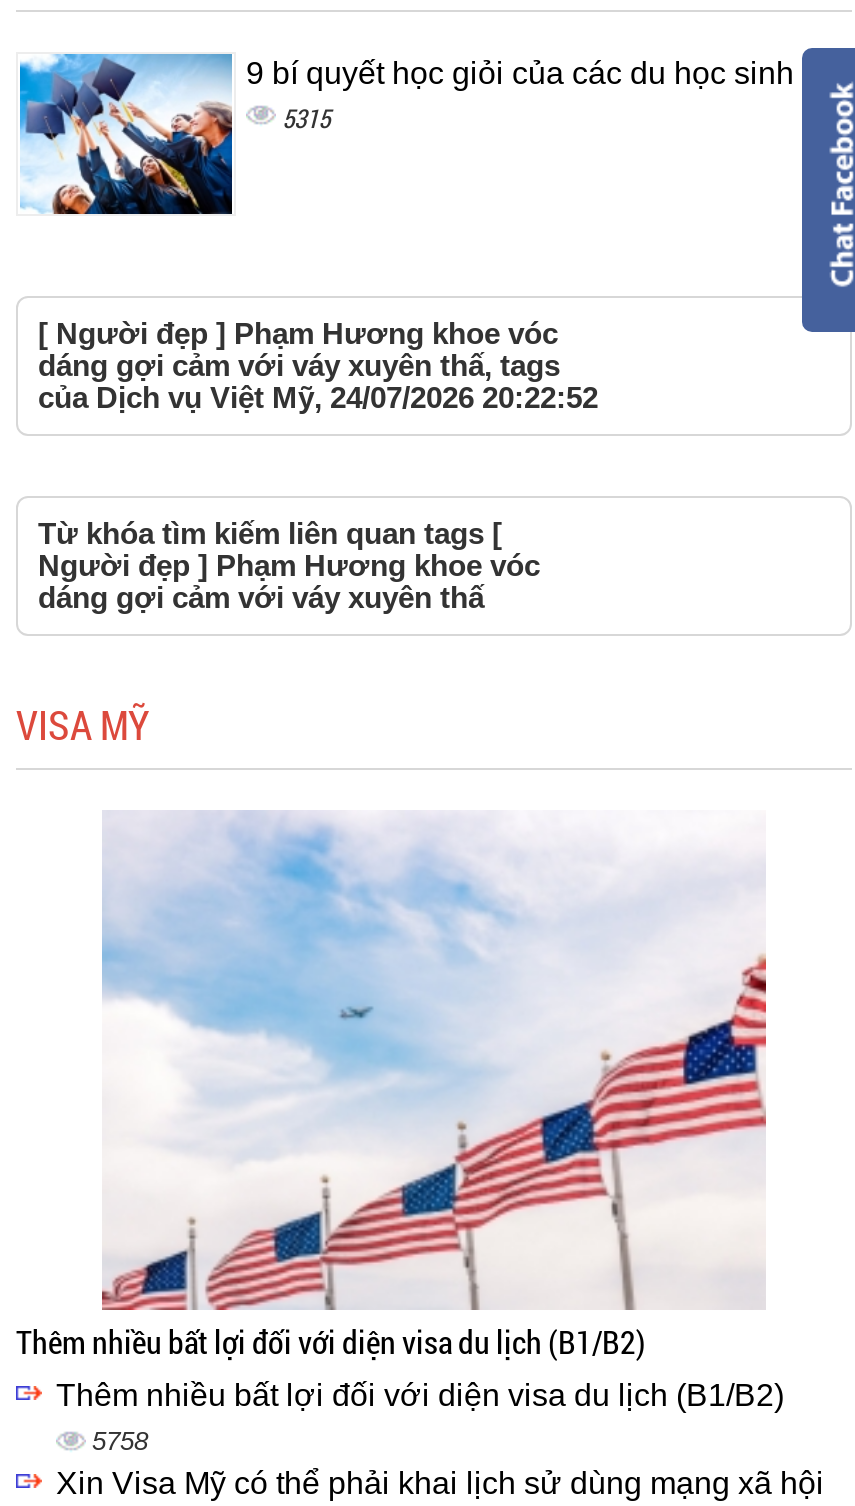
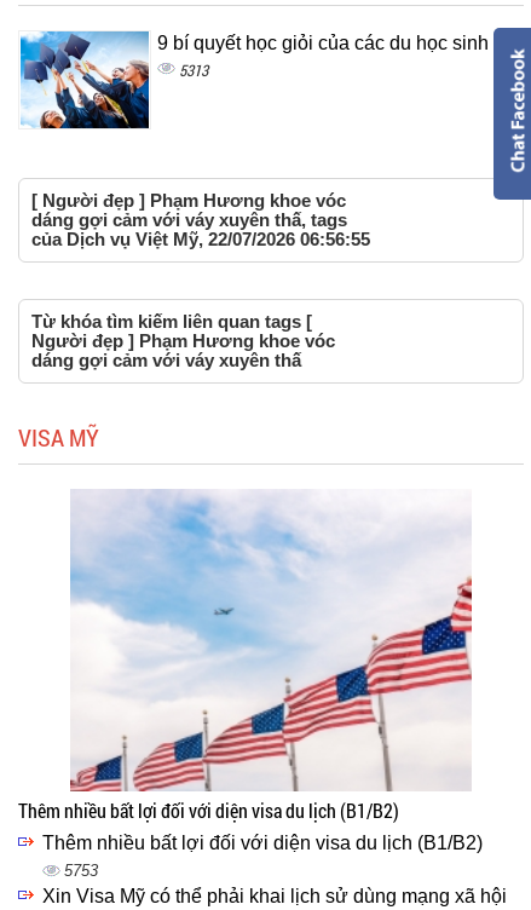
[282,100,330,136] 5315 -> [179,59,208,81] 5313
[38,380,598,414] của Dịch vụ Việt Mỹ, 24/07/2026 20:22:52 -> [31,229,370,249] của Dịch vụ Việt Mỹ, 22/07/2026 06:56:55
[92,1426,148,1456] 5758 -> [64,862,98,880] 5753

